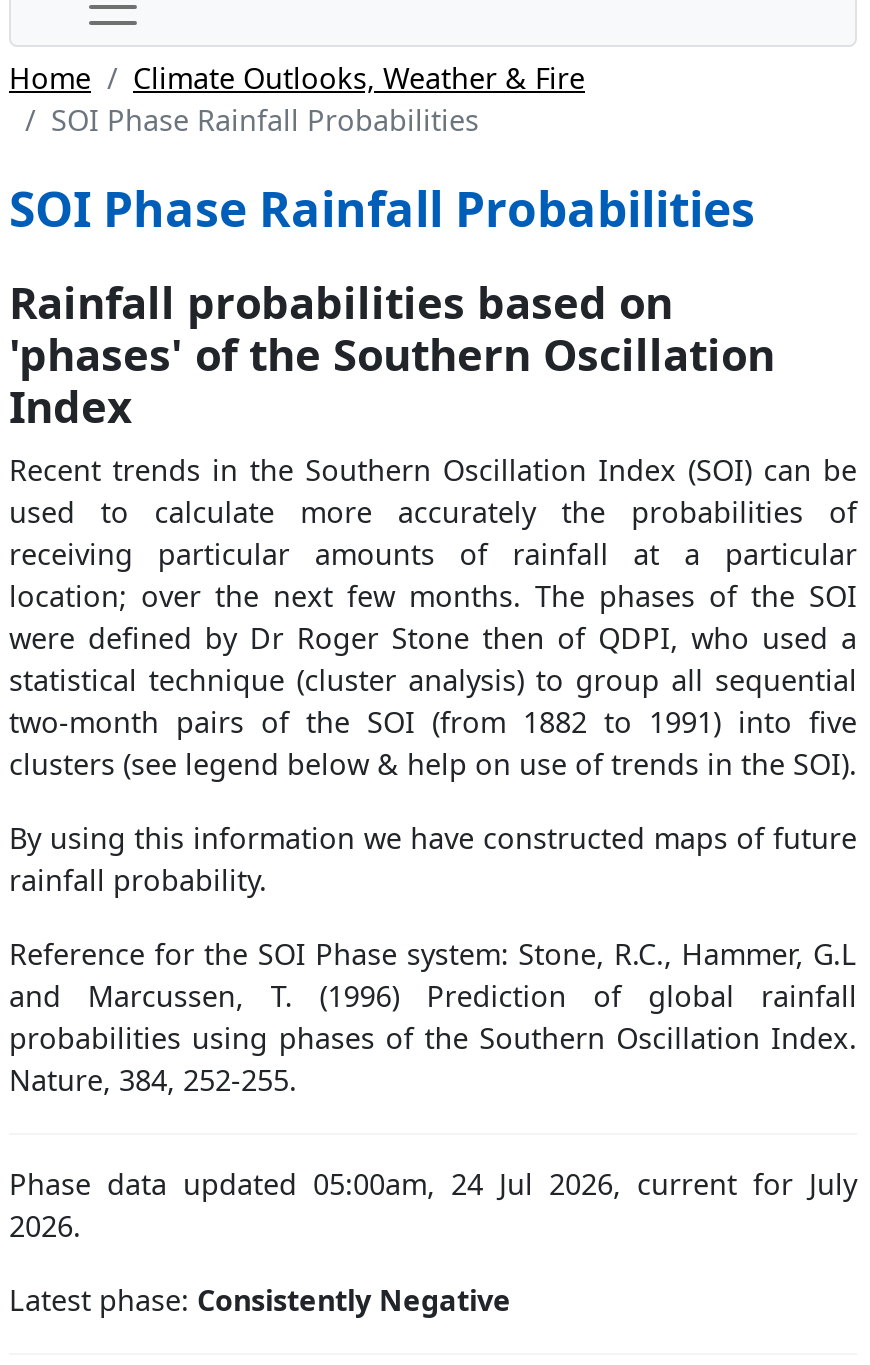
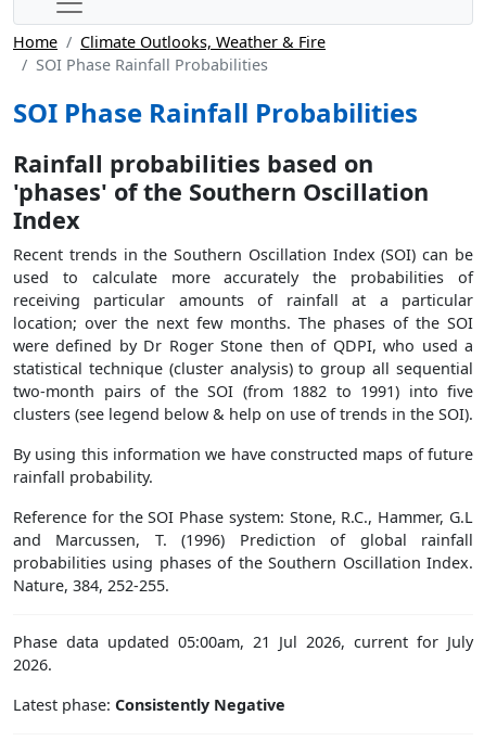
[9,1166,857,1204] Phase data updated 05:00am, 24 Jul 2026, current for July -> [13,632,473,652] Phase data updated 05:00am, 21 Jul 2026, current for July

